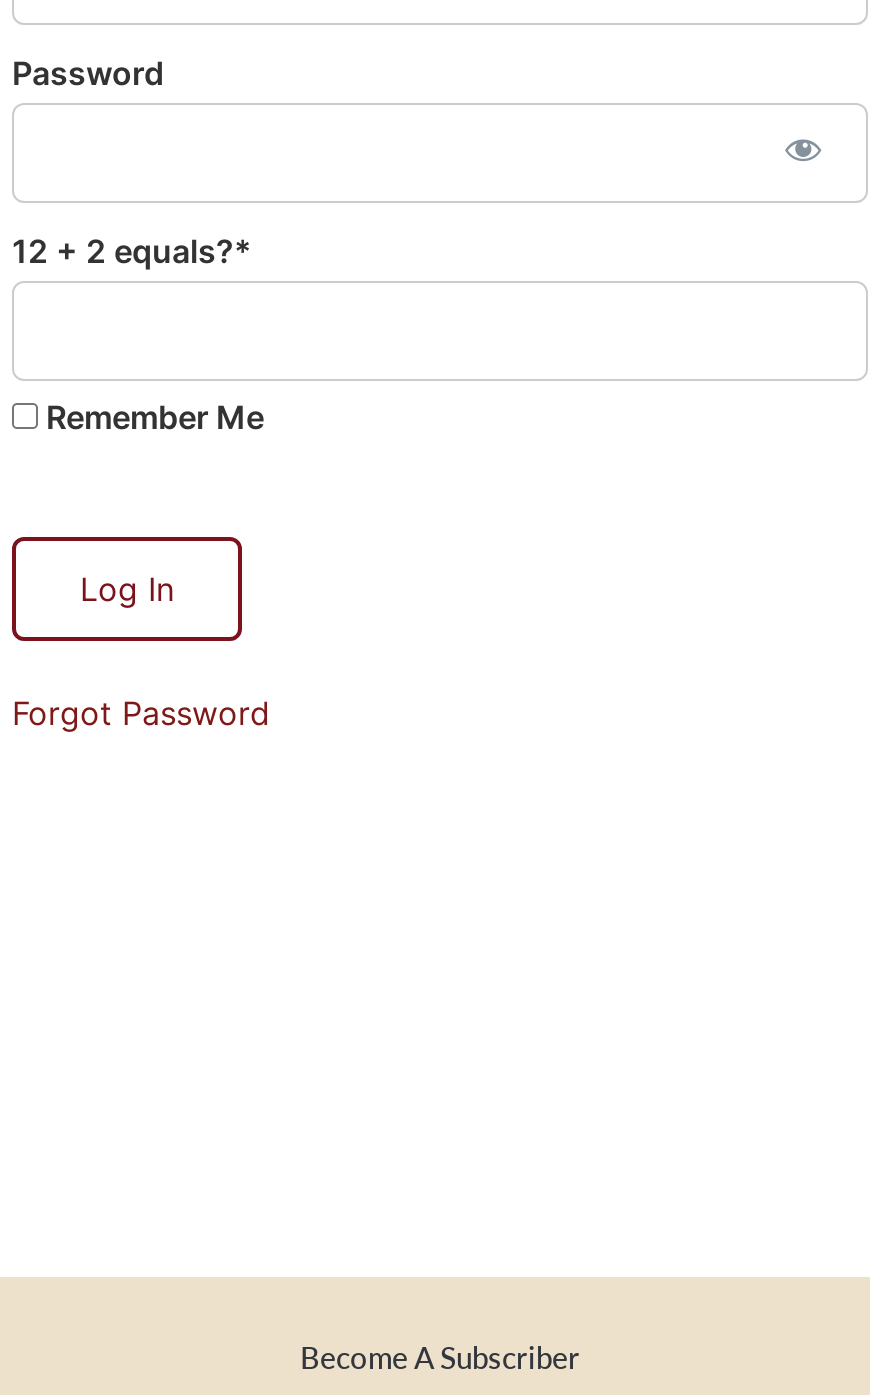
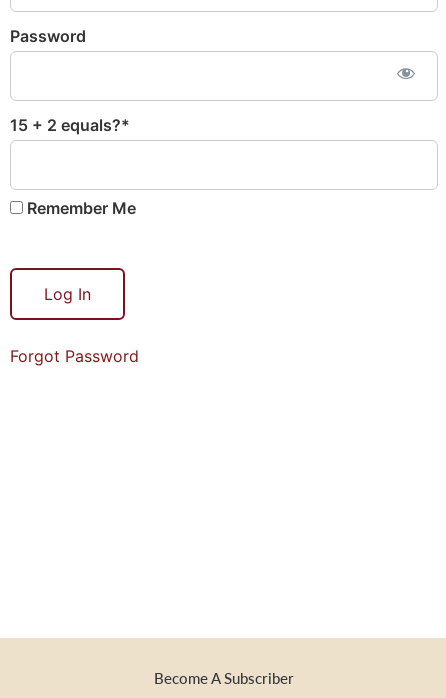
[12,230,252,270] 12 + 2 equals?* -> [10,114,130,134] 15 + 2 equals?*

